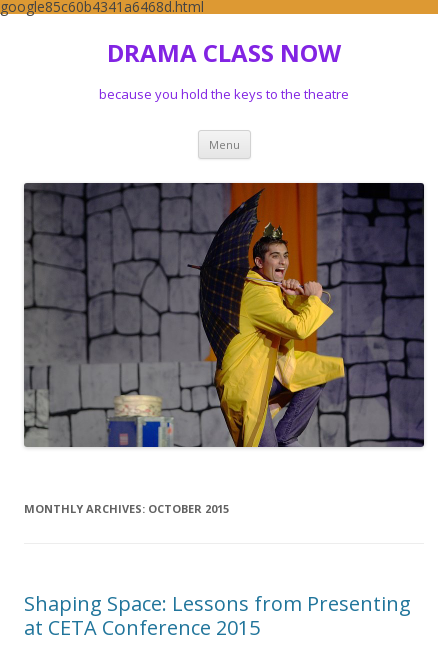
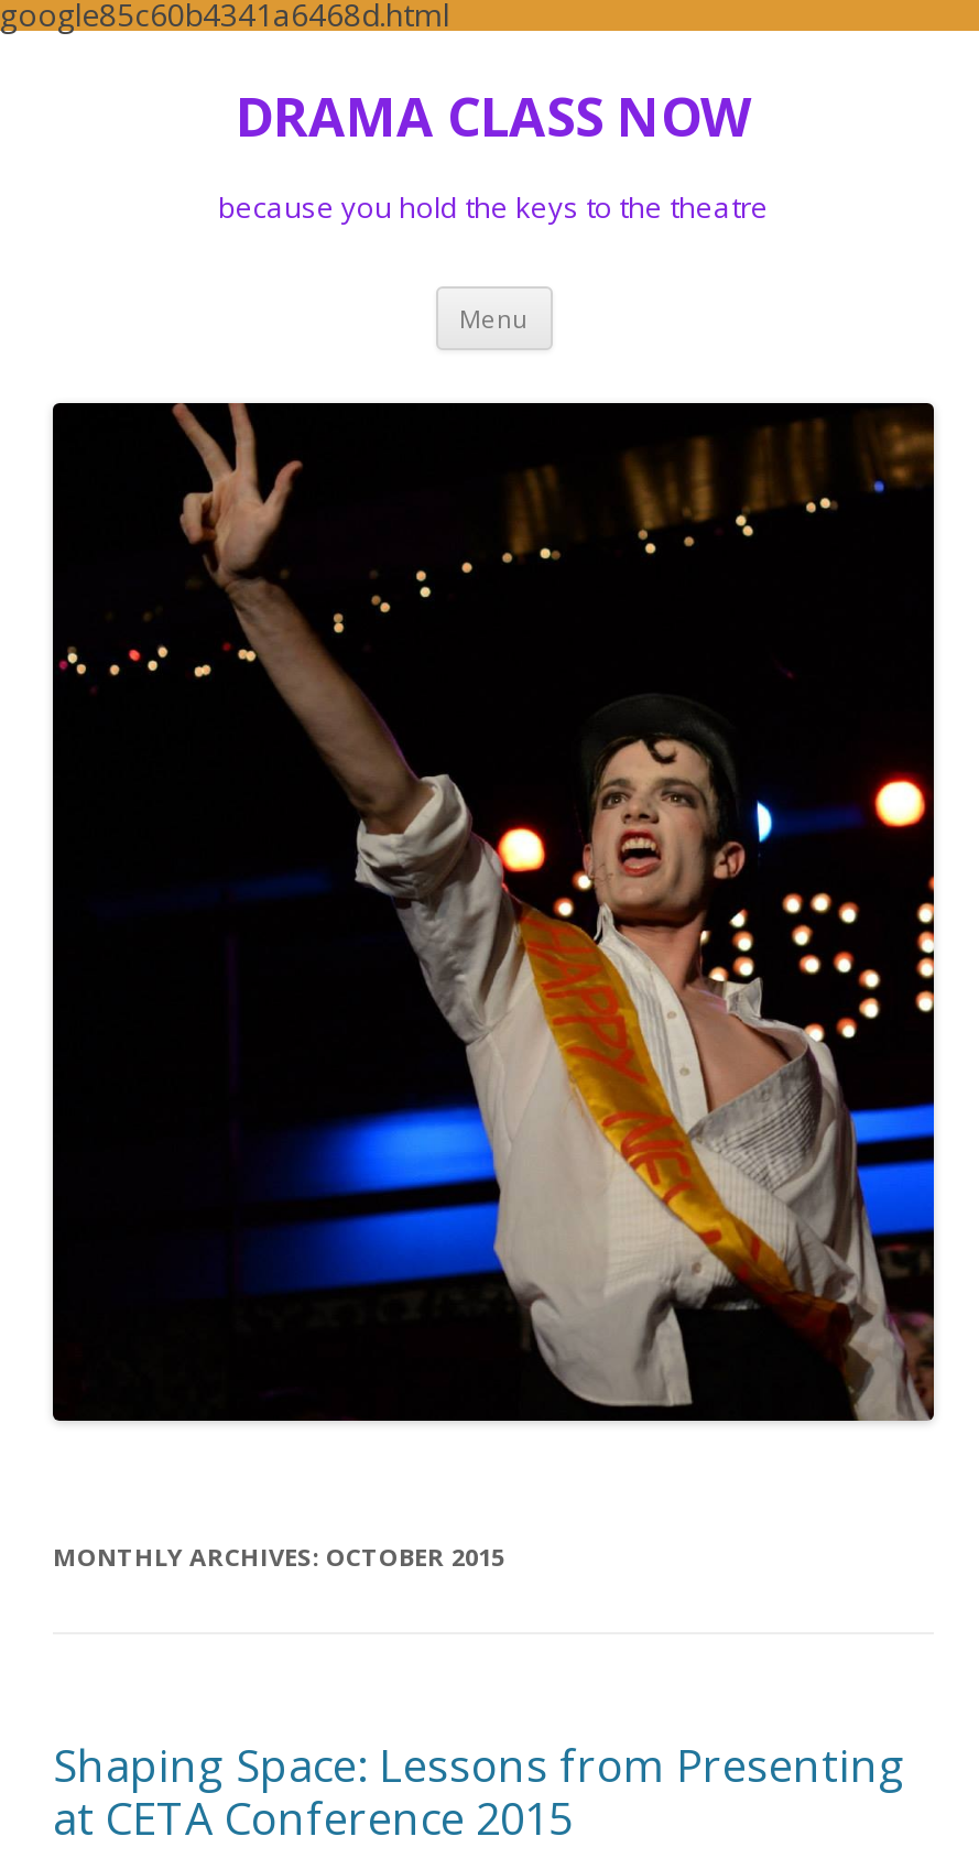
[23,182,424,448] [image] -> [53,401,936,1423] [image]

